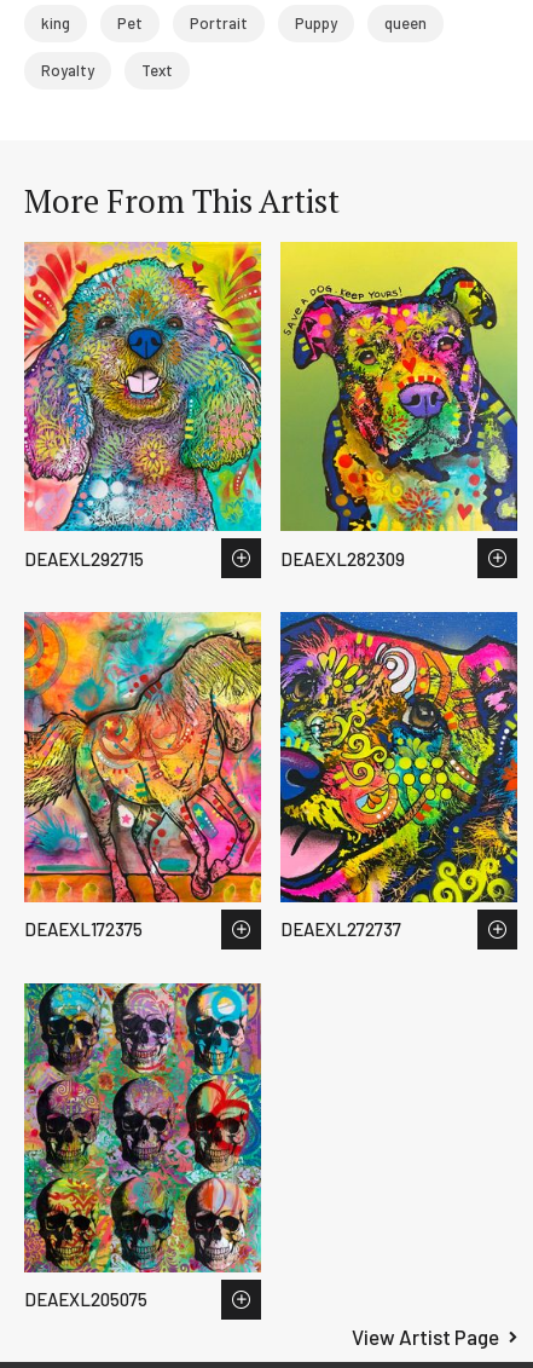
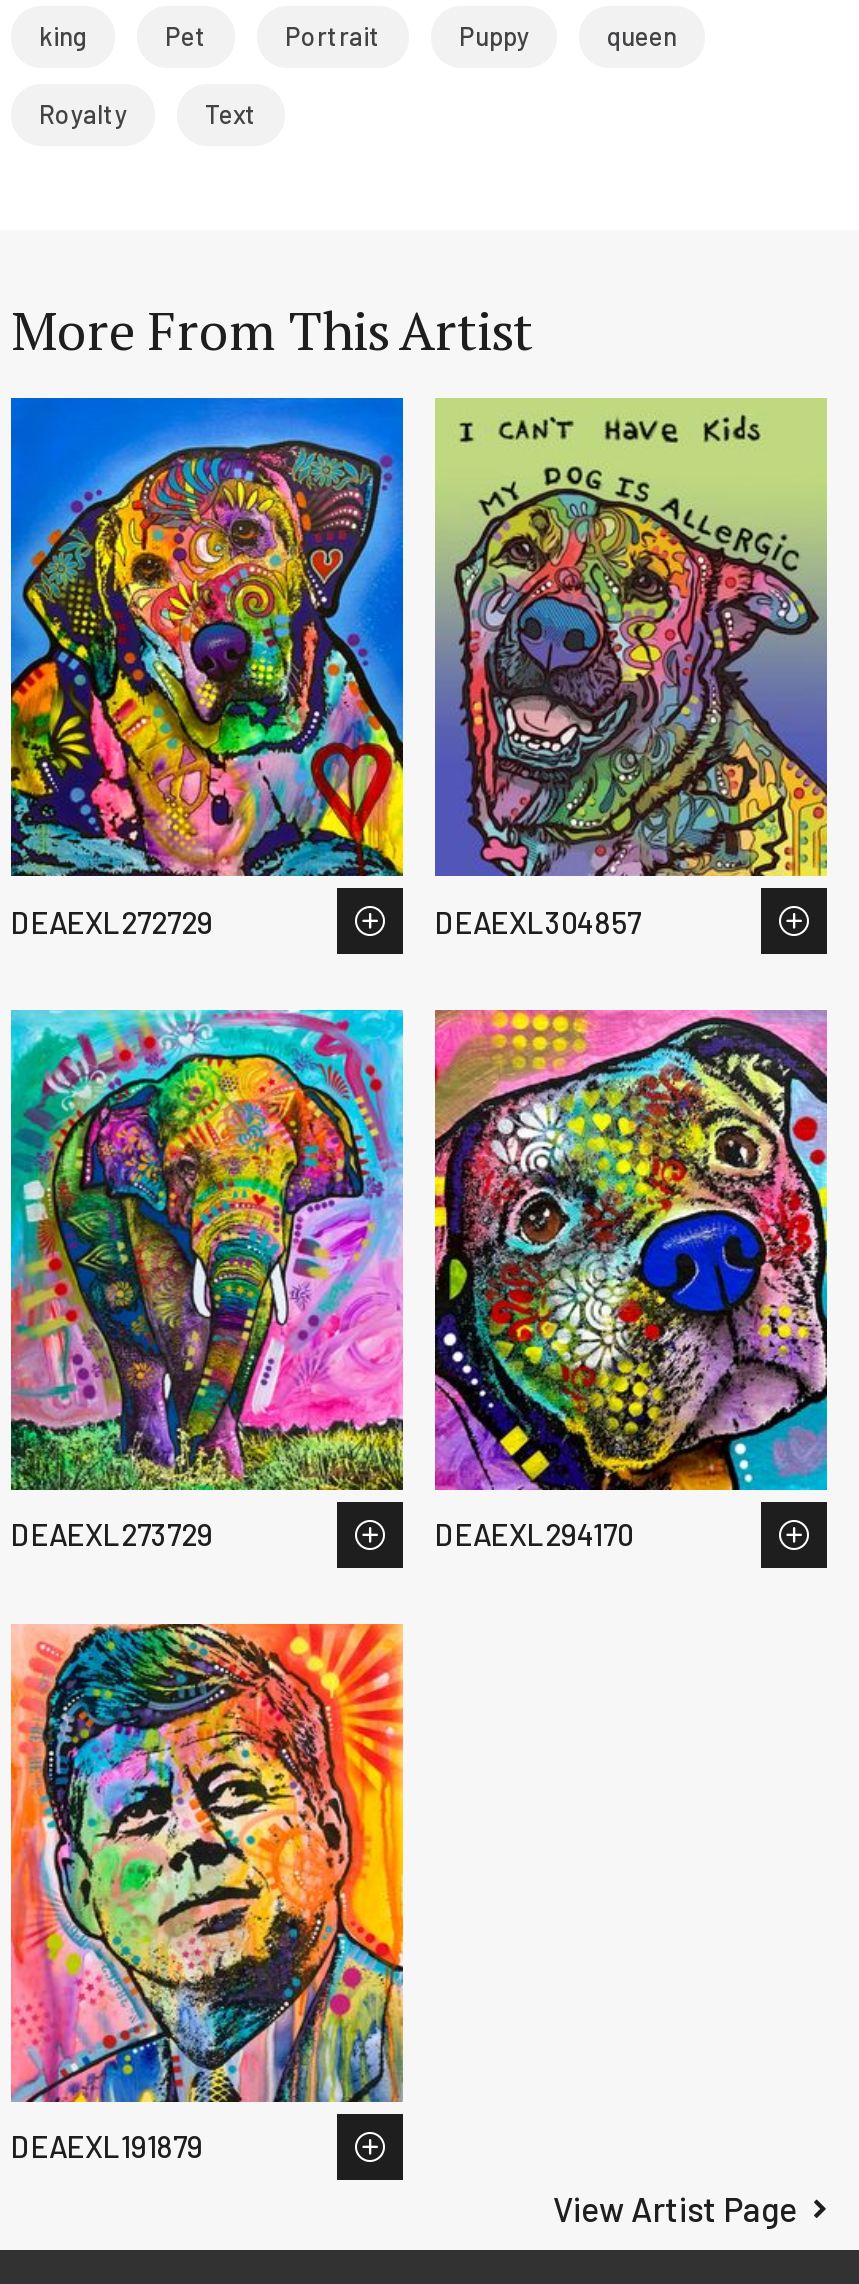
[23,241,405,570] [image] | DEAEXL292715 | DEAEXL282309 -> [9,396,641,940] [image] | DEAEXL272729 | DEAEXL304857
[279,242,518,532] [image] -> [433,398,829,878] [image]
[23,611,401,940] [image] | DEAEXL172375 | DEAEXL272737 -> [9,1008,633,1552] [image] | DEAEXL273729 | DEAEXL294170
[279,611,518,904] [image] -> [433,1008,829,1492] [image]
[23,982,262,1310] [image] | DEAEXL205075 -> [9,1622,405,2164] [image] | DEAEXL191879

